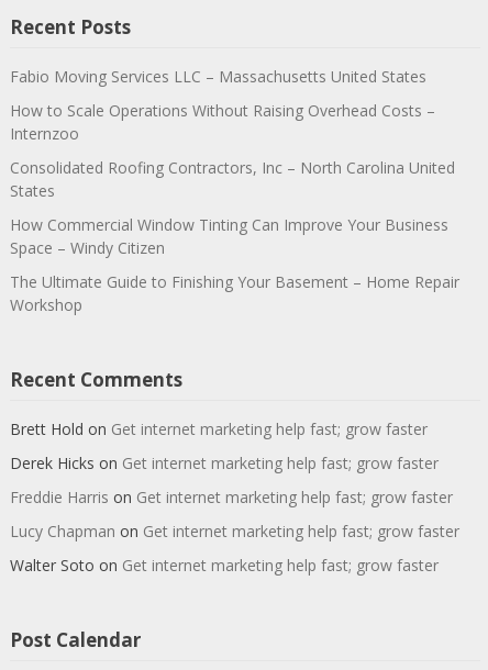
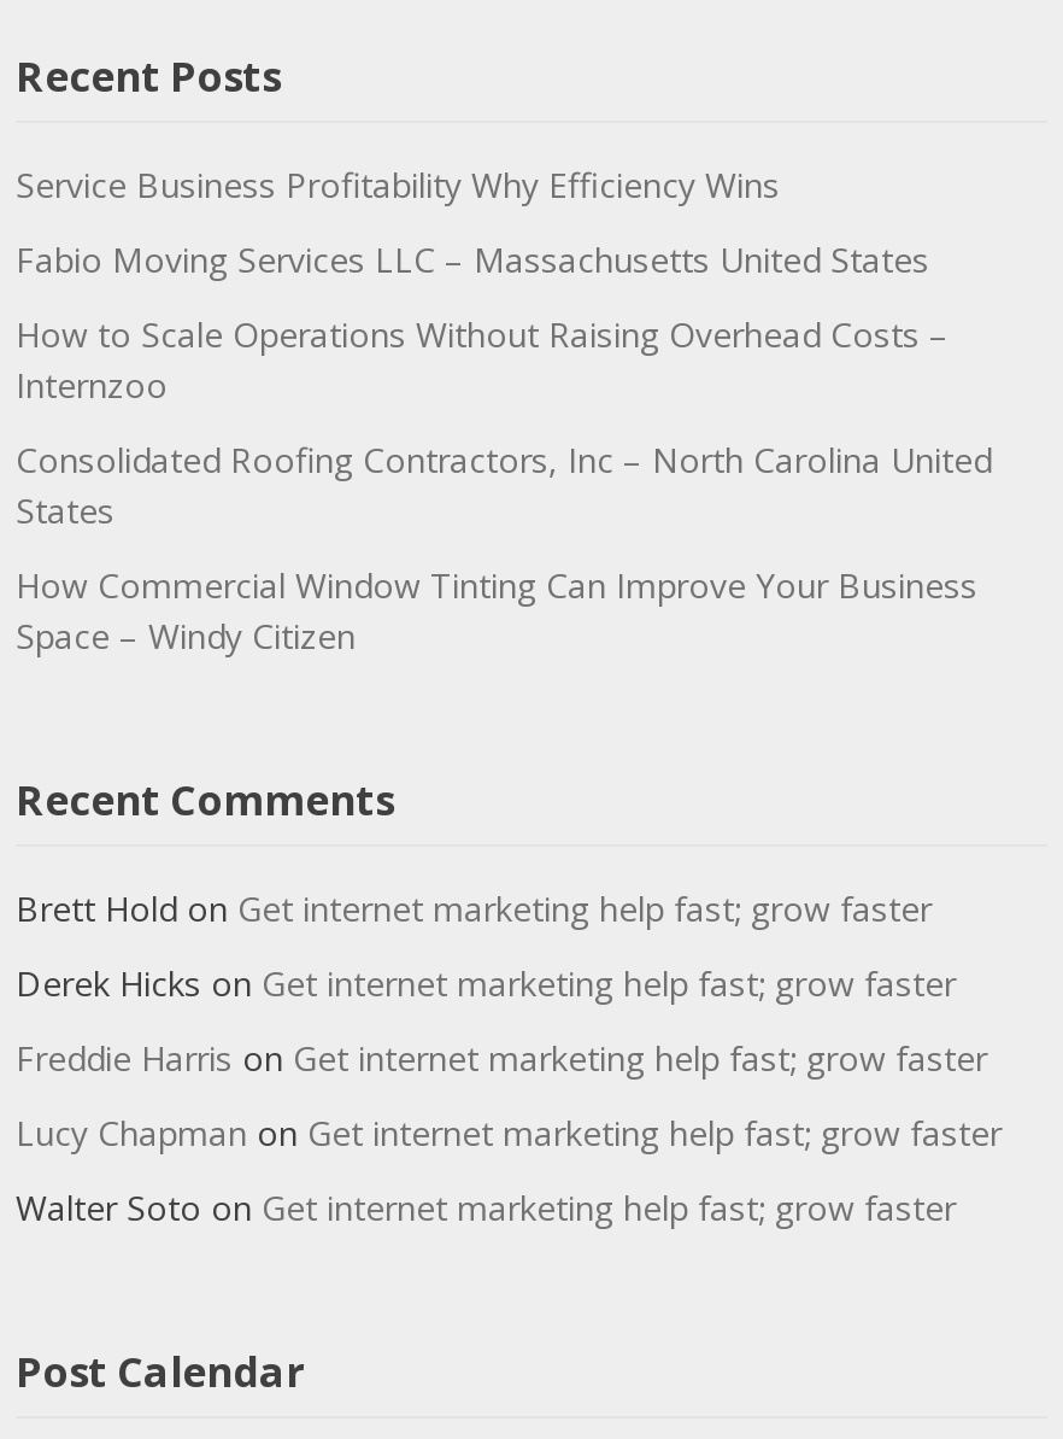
none -> [16,162,780,207] Service Business Profitability Why Efficiency Wins
moved [10,66,455,258] -> [16,236,992,659]: Fabio Moving Services LLC – Massachusetts United States | How to Scale Operations Without Raising Overhead Costs – | Internzoo | Consolidated Roofing Contractors, Inc – North Carolina United | States | How Commercial Window Tinting Can Improve Your Business | Space – Windy Citizen
[10,271,459,315] The Ultimate Guide to Finishing Your Basement – Home Repair | Workshop -> none

